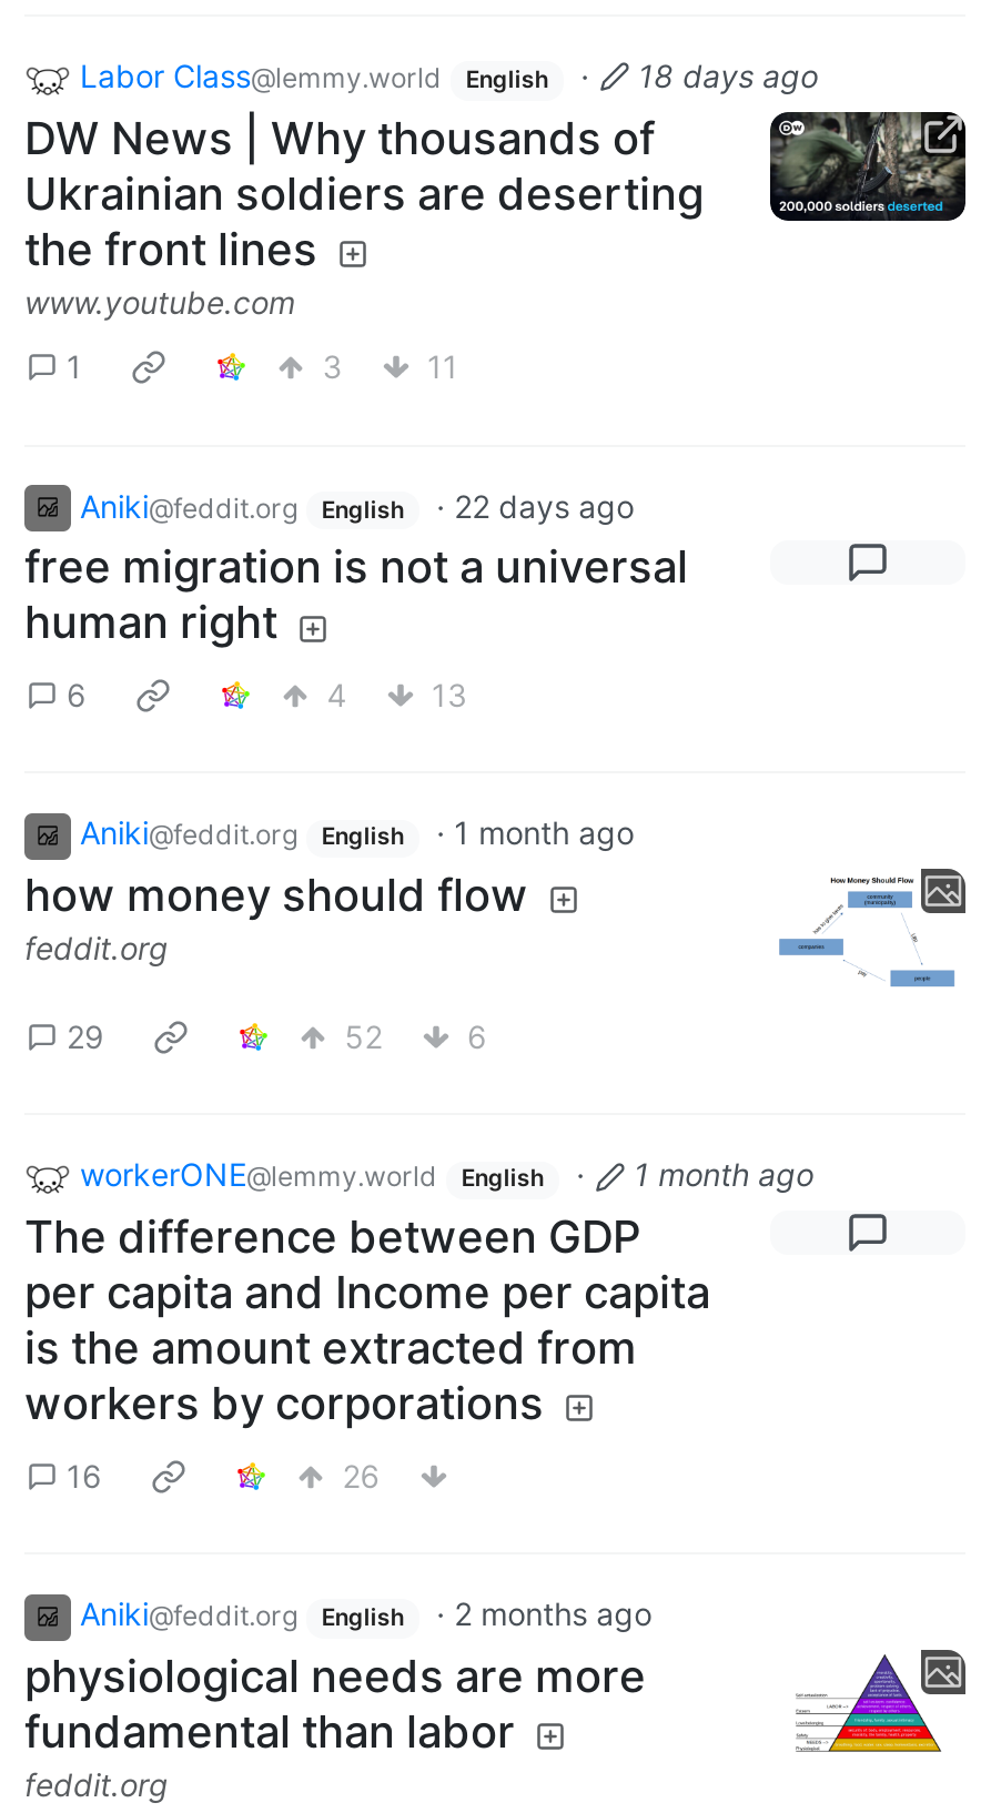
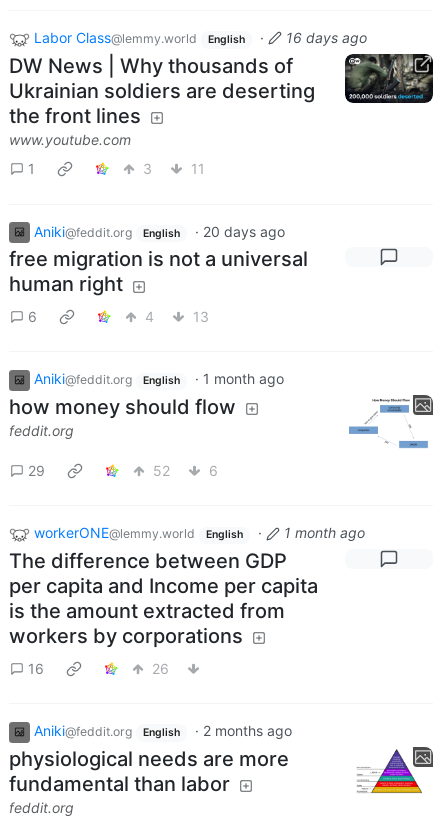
[638,57,818,94] 18 days ago -> [286,29,367,46] 16 days ago
[80,486,634,524] Aniki@feddit.org English · 22 days ago -> [34,223,285,240] Aniki@feddit.org English · 20 days ago

